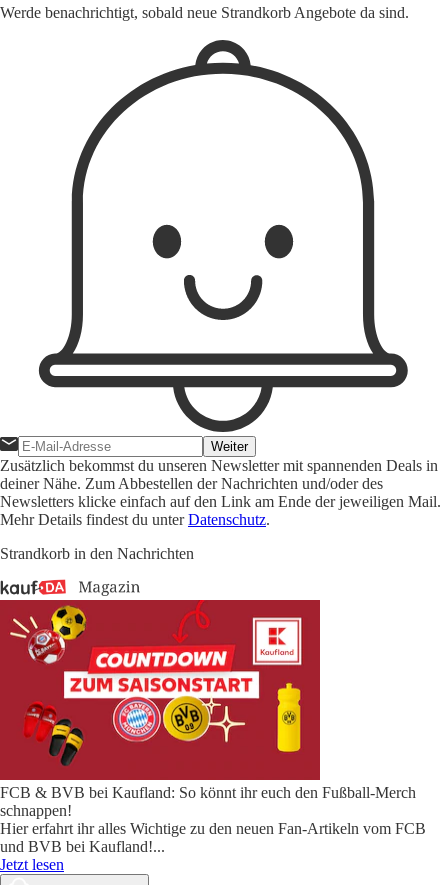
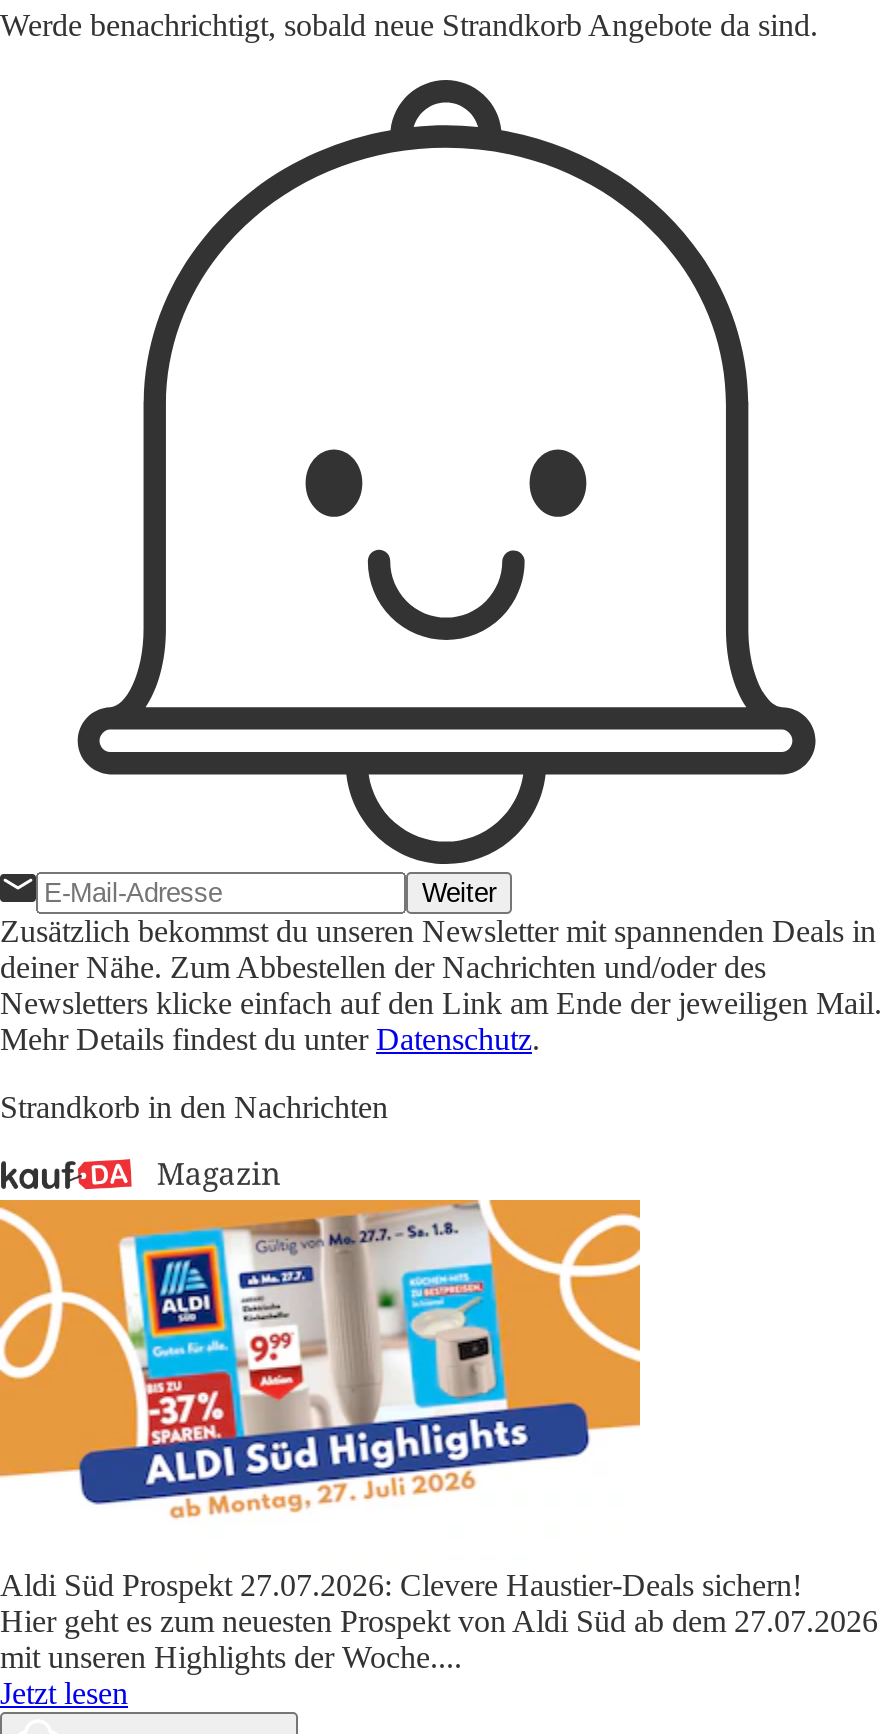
[0,599,426,855] [image] | FCB & BVB bei Kaufland: So könnt ihr euch den Fußball-Merch | schnappen! | Hier erfahrt ihr alles Wichtige zu den neuen Fan-Artikeln vom FCB | und BVB bei Kaufland!... -> [0,1198,878,1675] [image] | Aldi Süd Prospekt 27.07.2026: Clevere Haustier-Deals sichern! | Hier geht es zum neuesten Prospekt von Aldi Süd ab dem 27.07.2026 | mit unseren Highlights der Woche....

